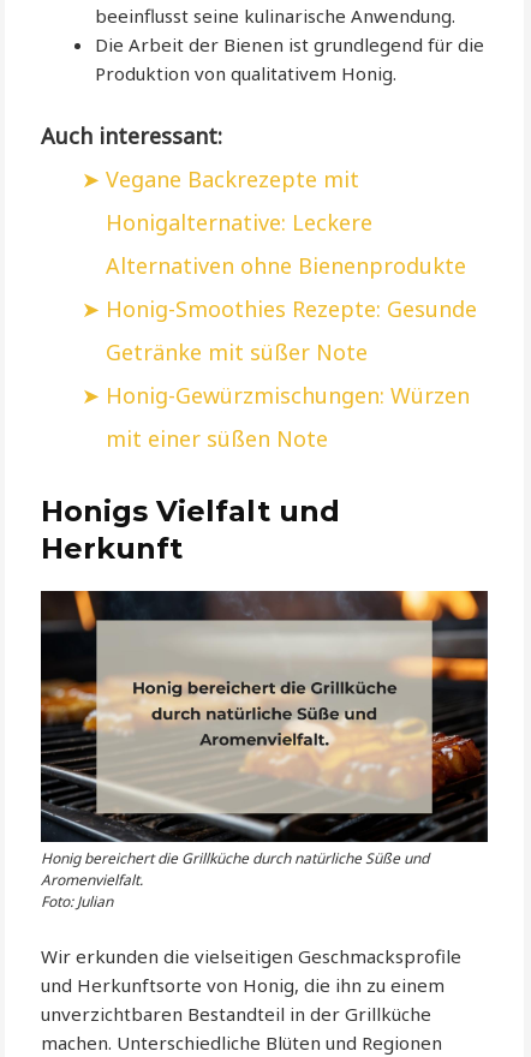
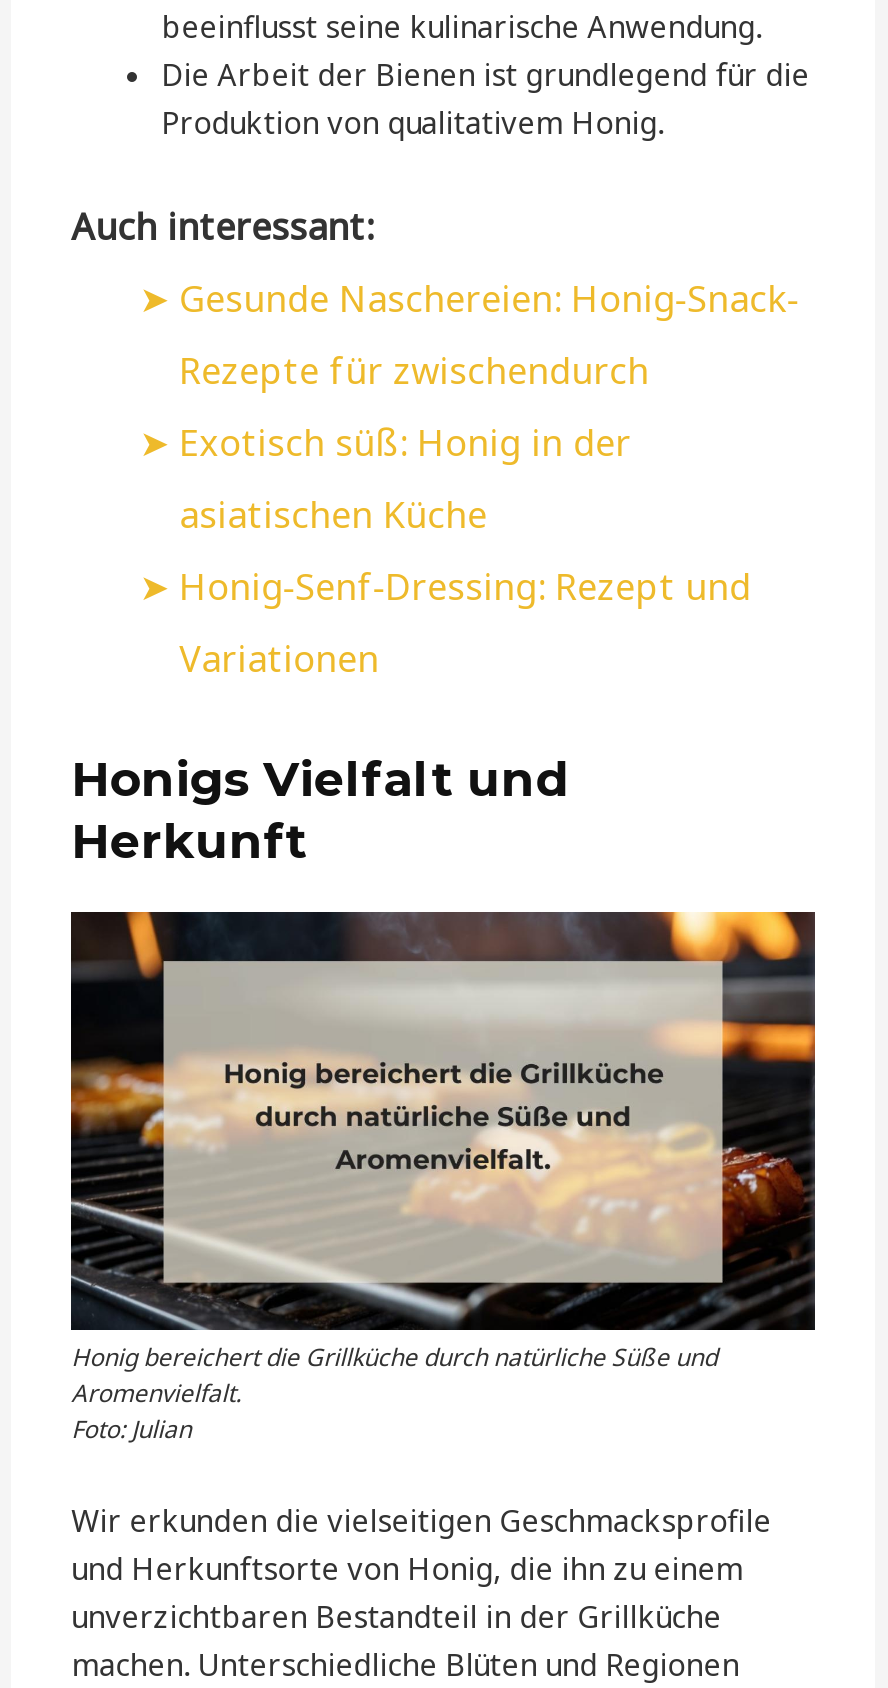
[106,165,477,453] Vegane Backrezepte mit | Honigalternative: Leckere | Alternativen ohne Bienenprodukte | Honig-Smoothies Rezepte: Gesunde | Getränke mit süßer Note | Honig-Gewürzmischungen: Würzen | mit einer süßen Note -> [179,274,799,682] Gesunde Naschereien: Honig-Snack- | Rezepte für zwischendurch | Exotisch süß: Honig in der | asiatischen Küche | Honig-Senf-Dressing: Rezept und | Variationen

